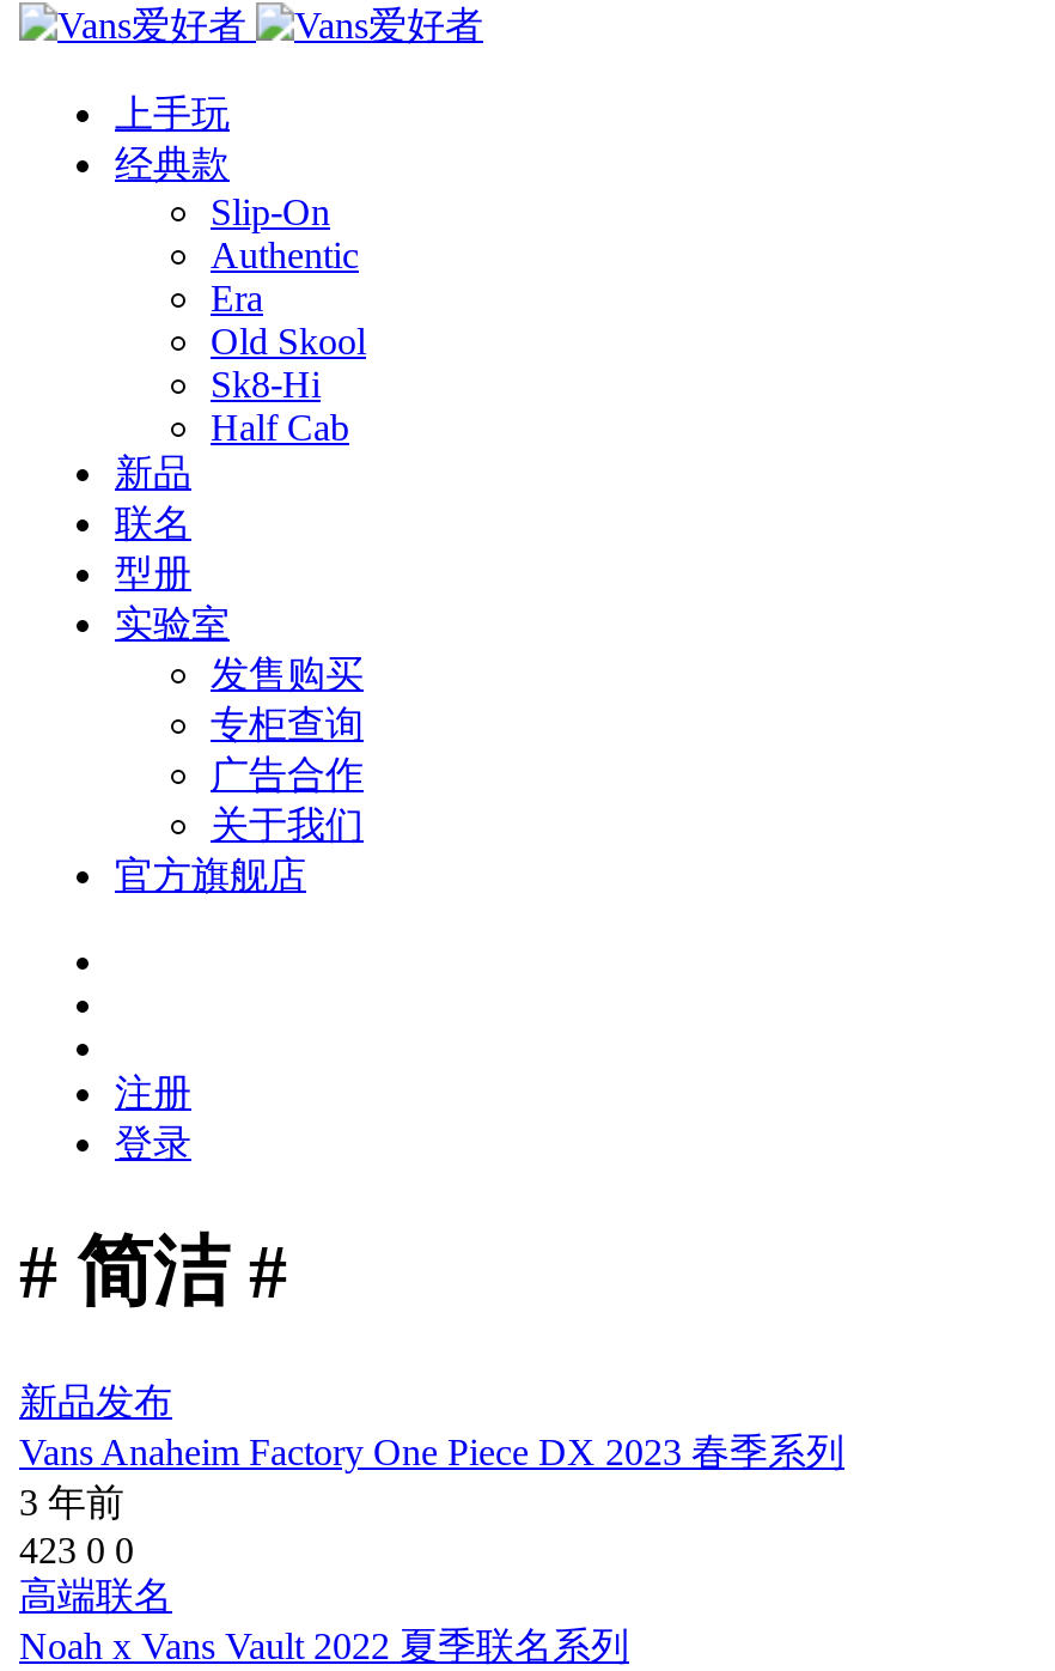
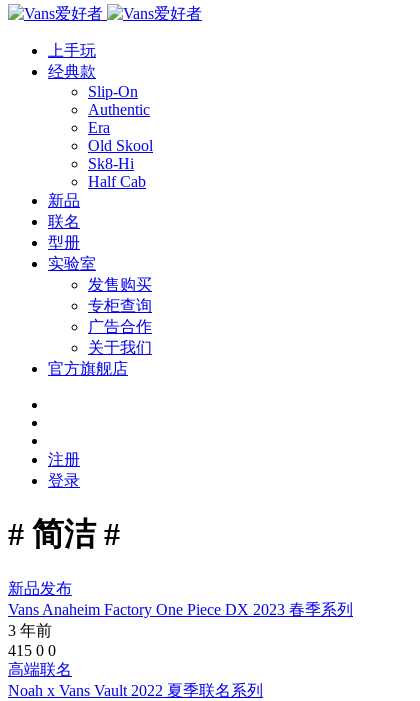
[19,1530,134,1570] 423 0 0 -> [8,642,56,659] 415 0 0

